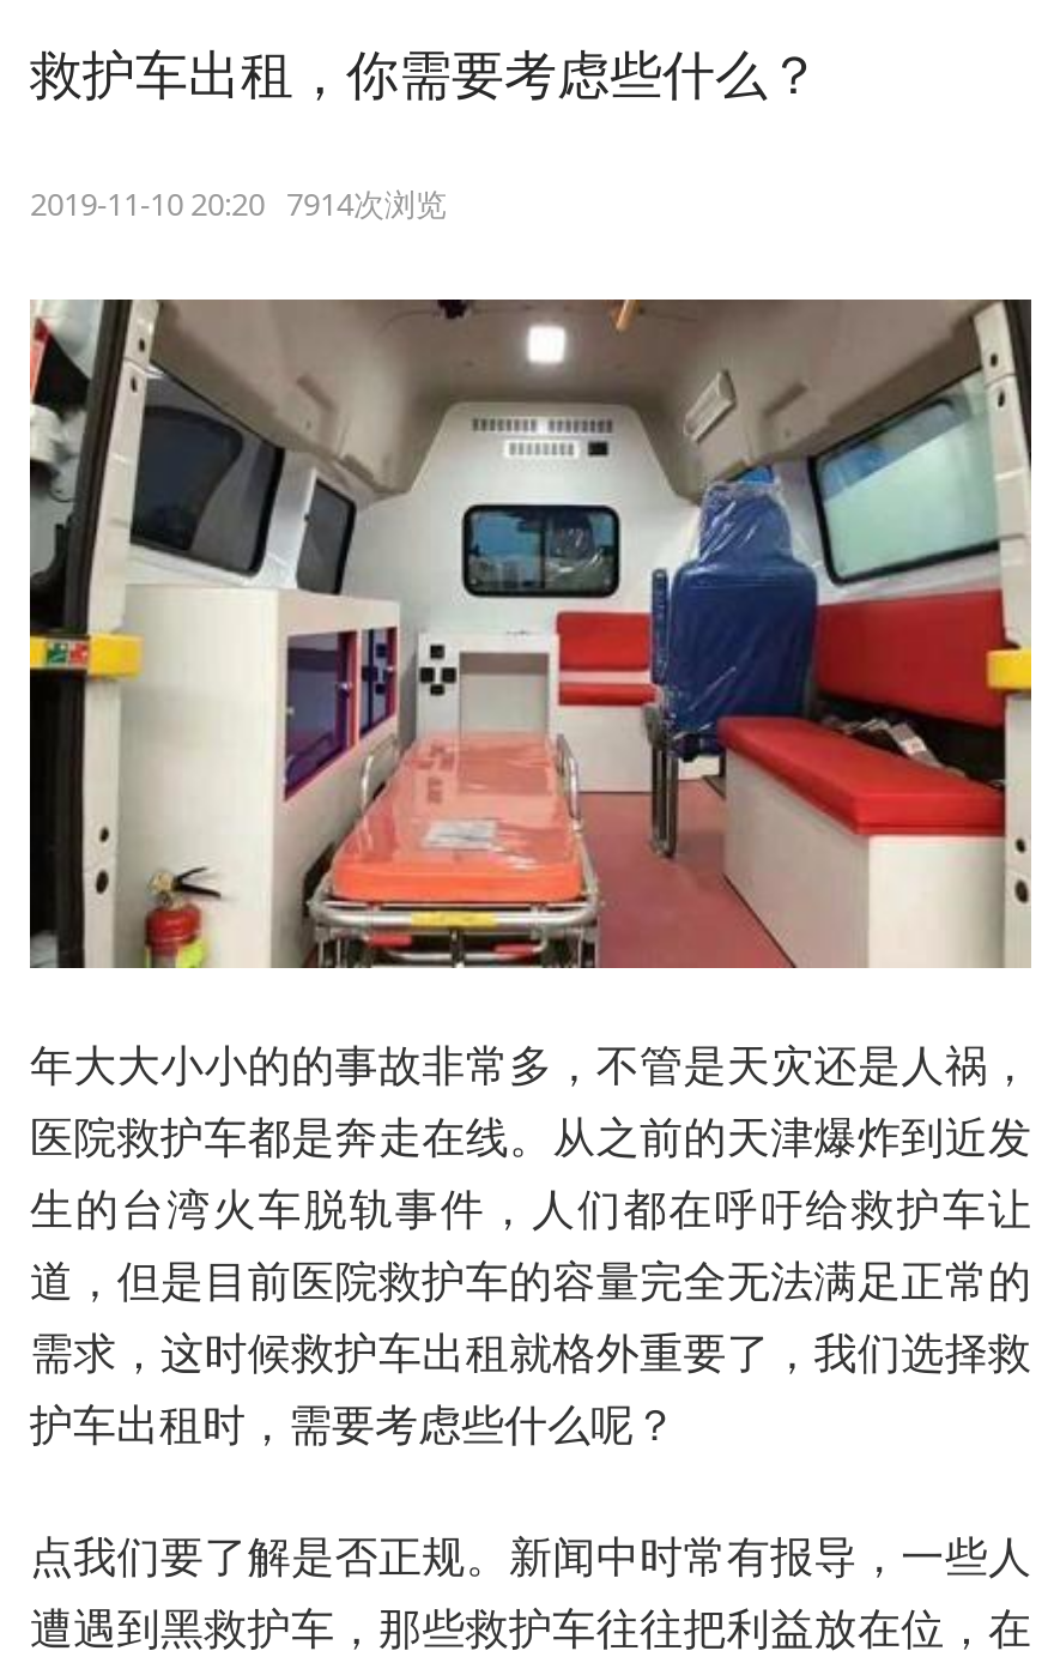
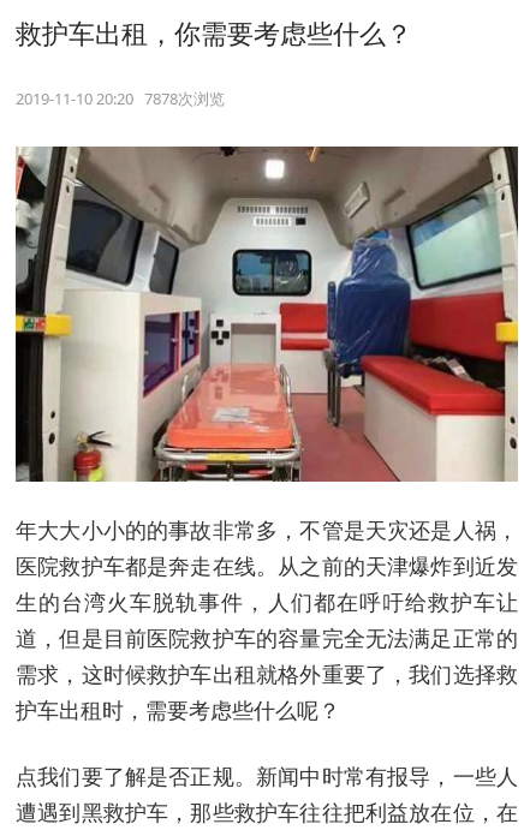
[30,182,447,225] 2019-11-10 20:20 7914次浏览 -> [16,88,225,109] 2019-11-10 20:20 7878次浏览

